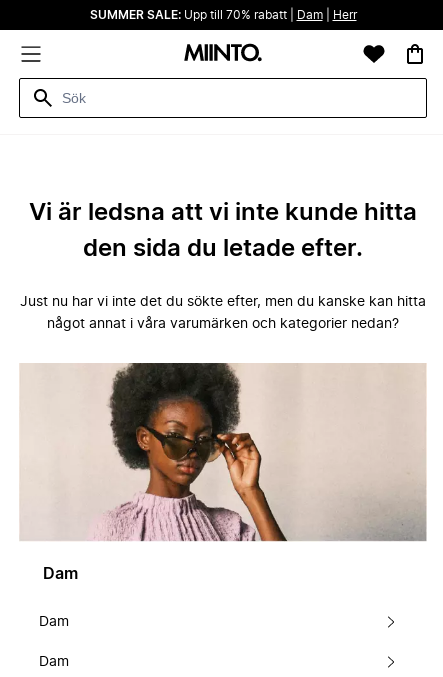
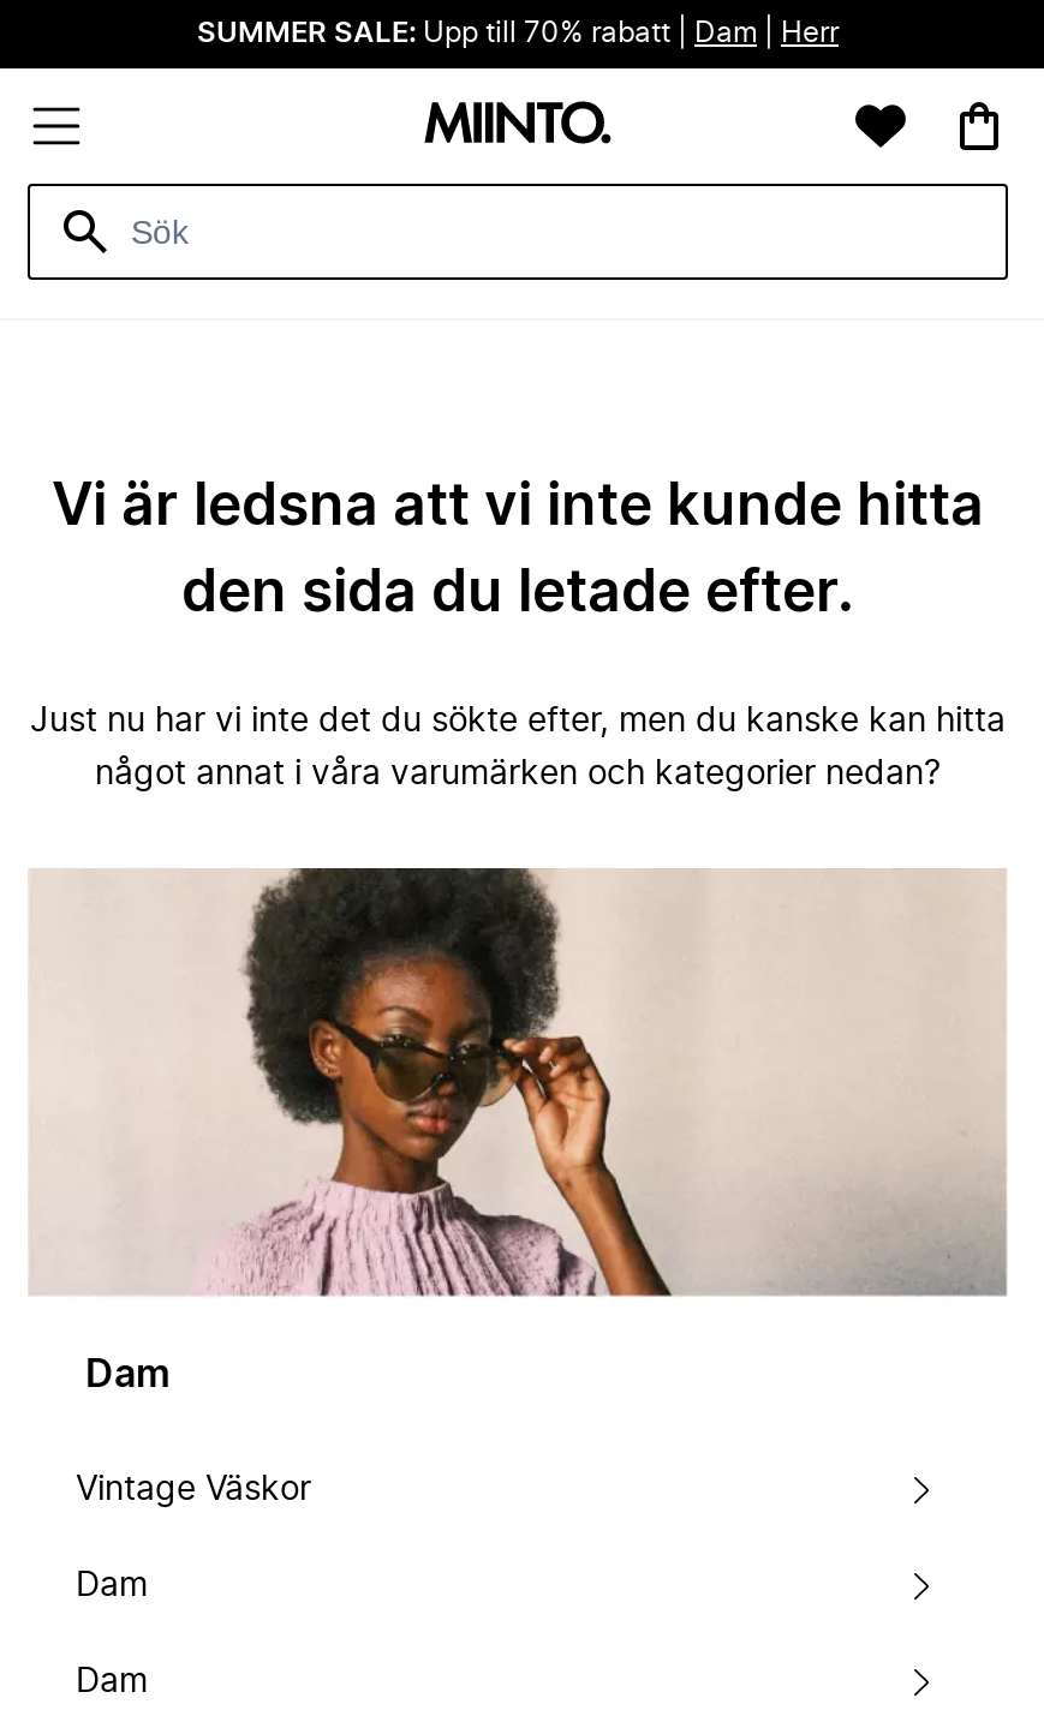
none -> [76,1472,311,1506] Vintage Väskor

